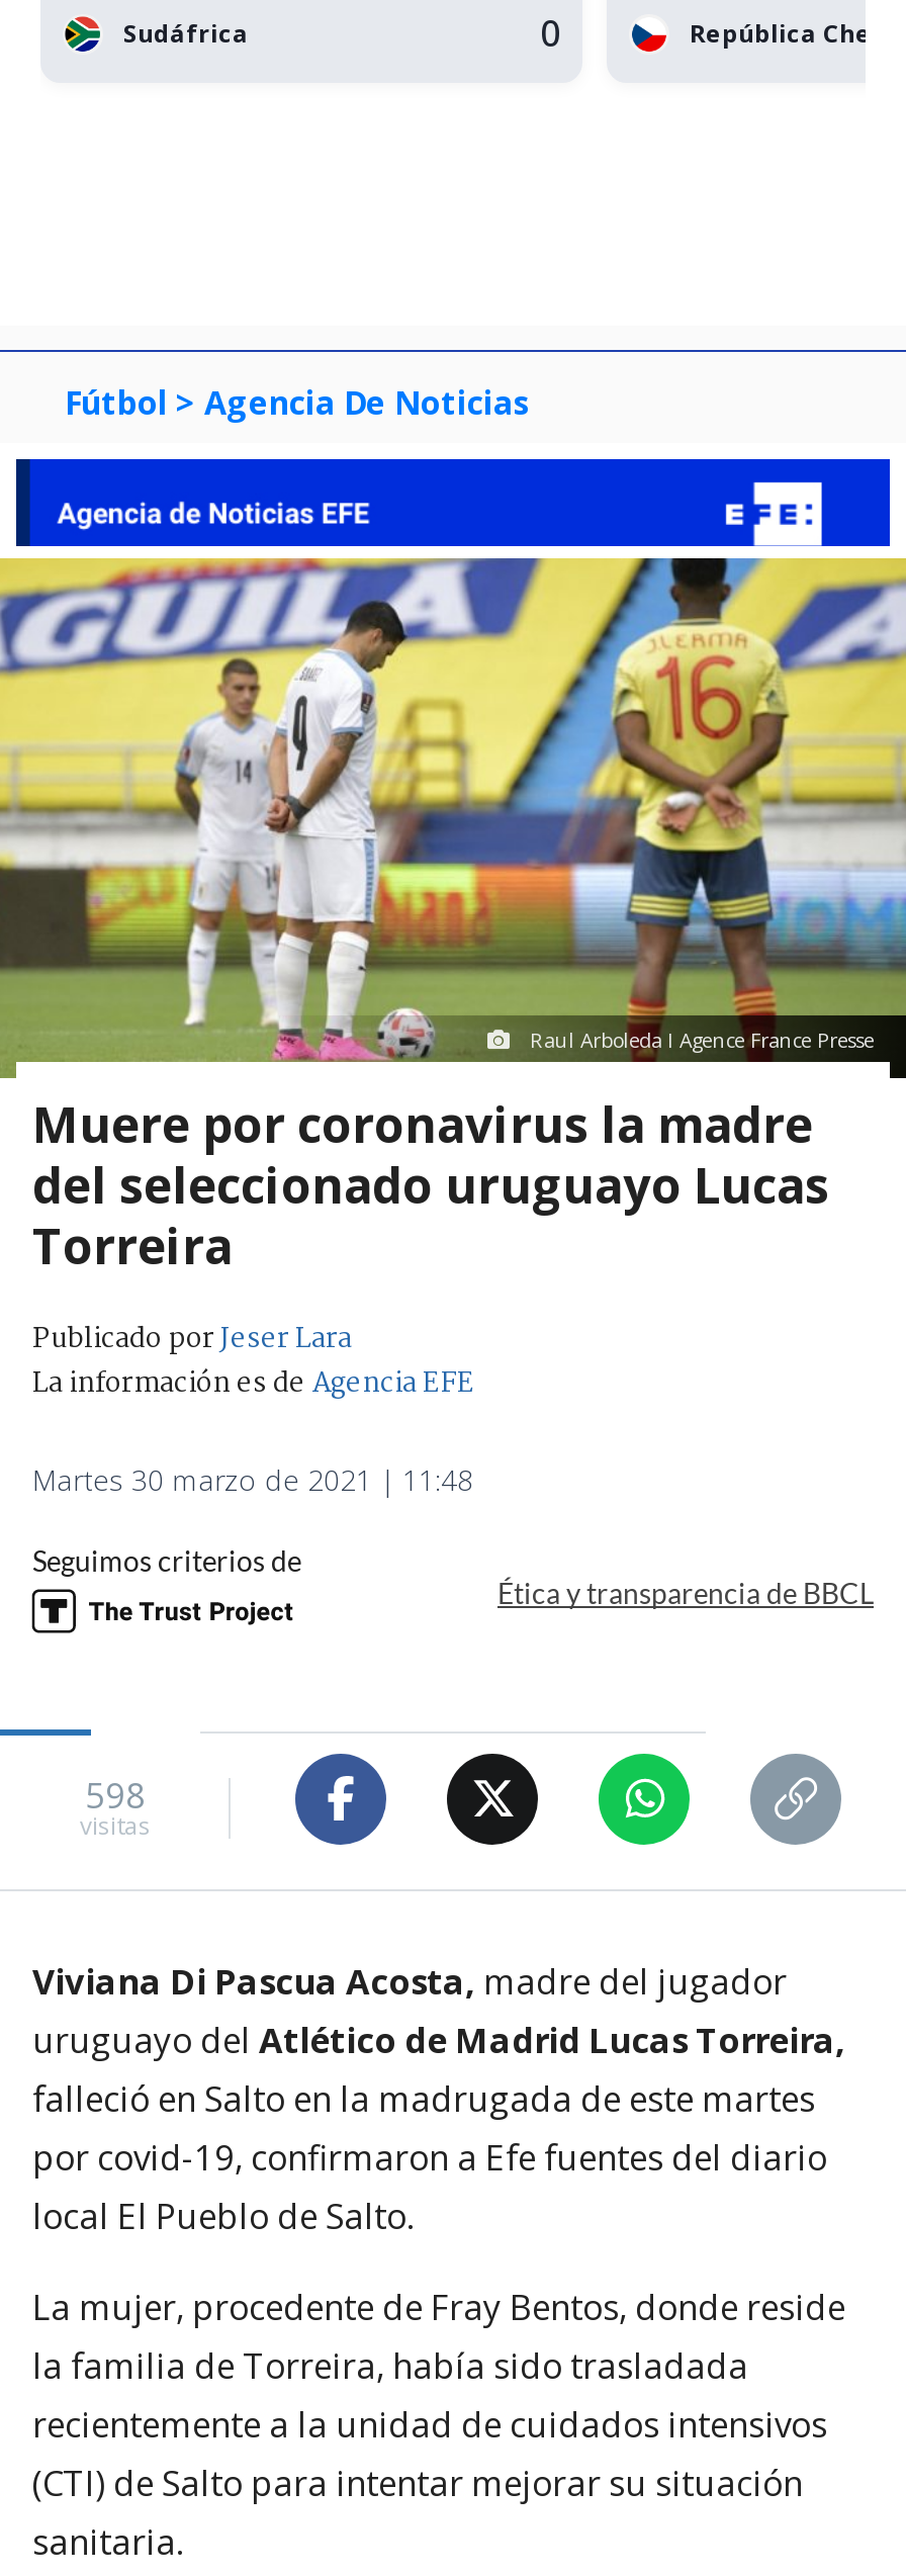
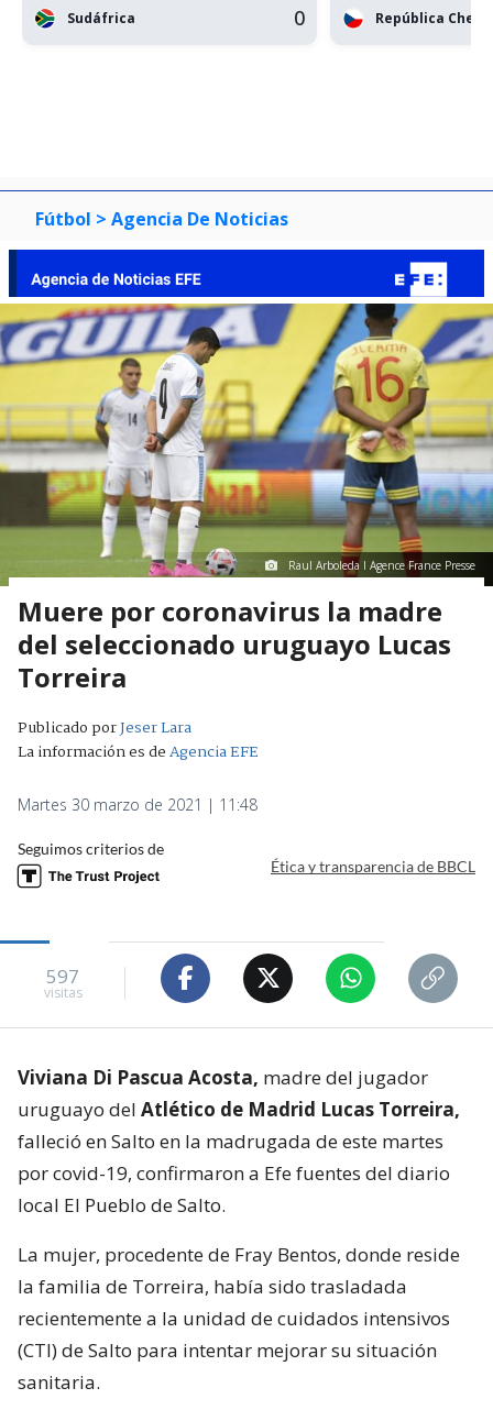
[85,1773,146,1819] 598 -> [46,964,79,989] 597

